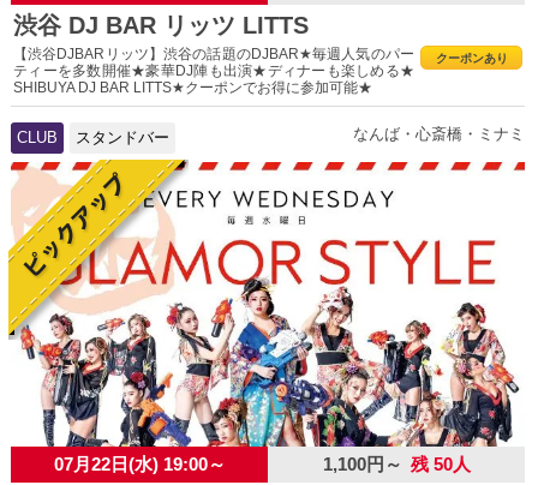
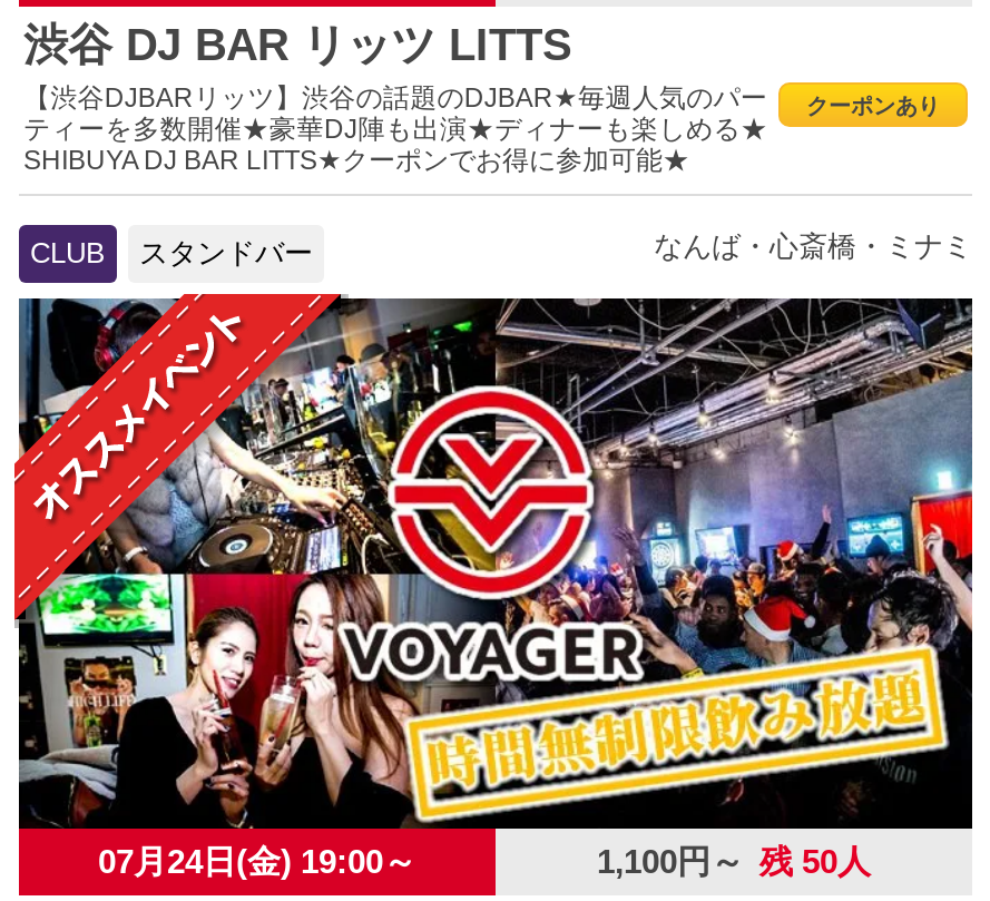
[7,160,526,475] [image] | 07月22日(水) 19:00～ -> [12,282,974,879] [image] | 07月24日(金) 19:00～

